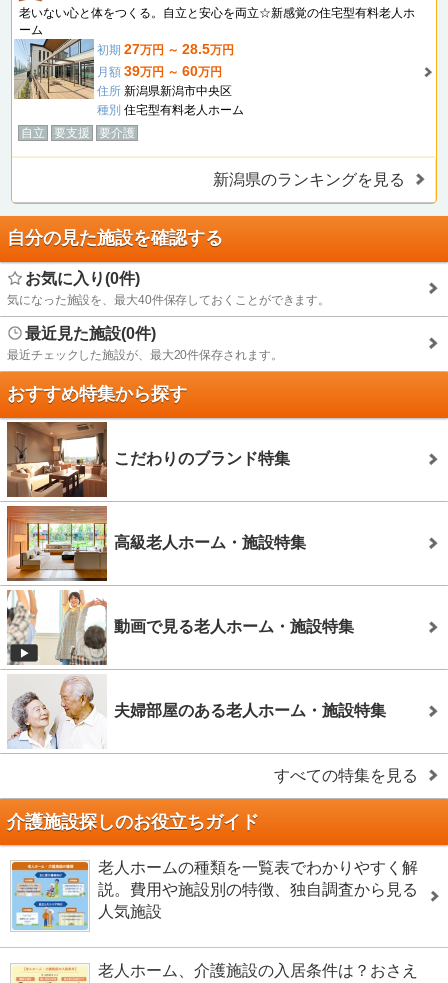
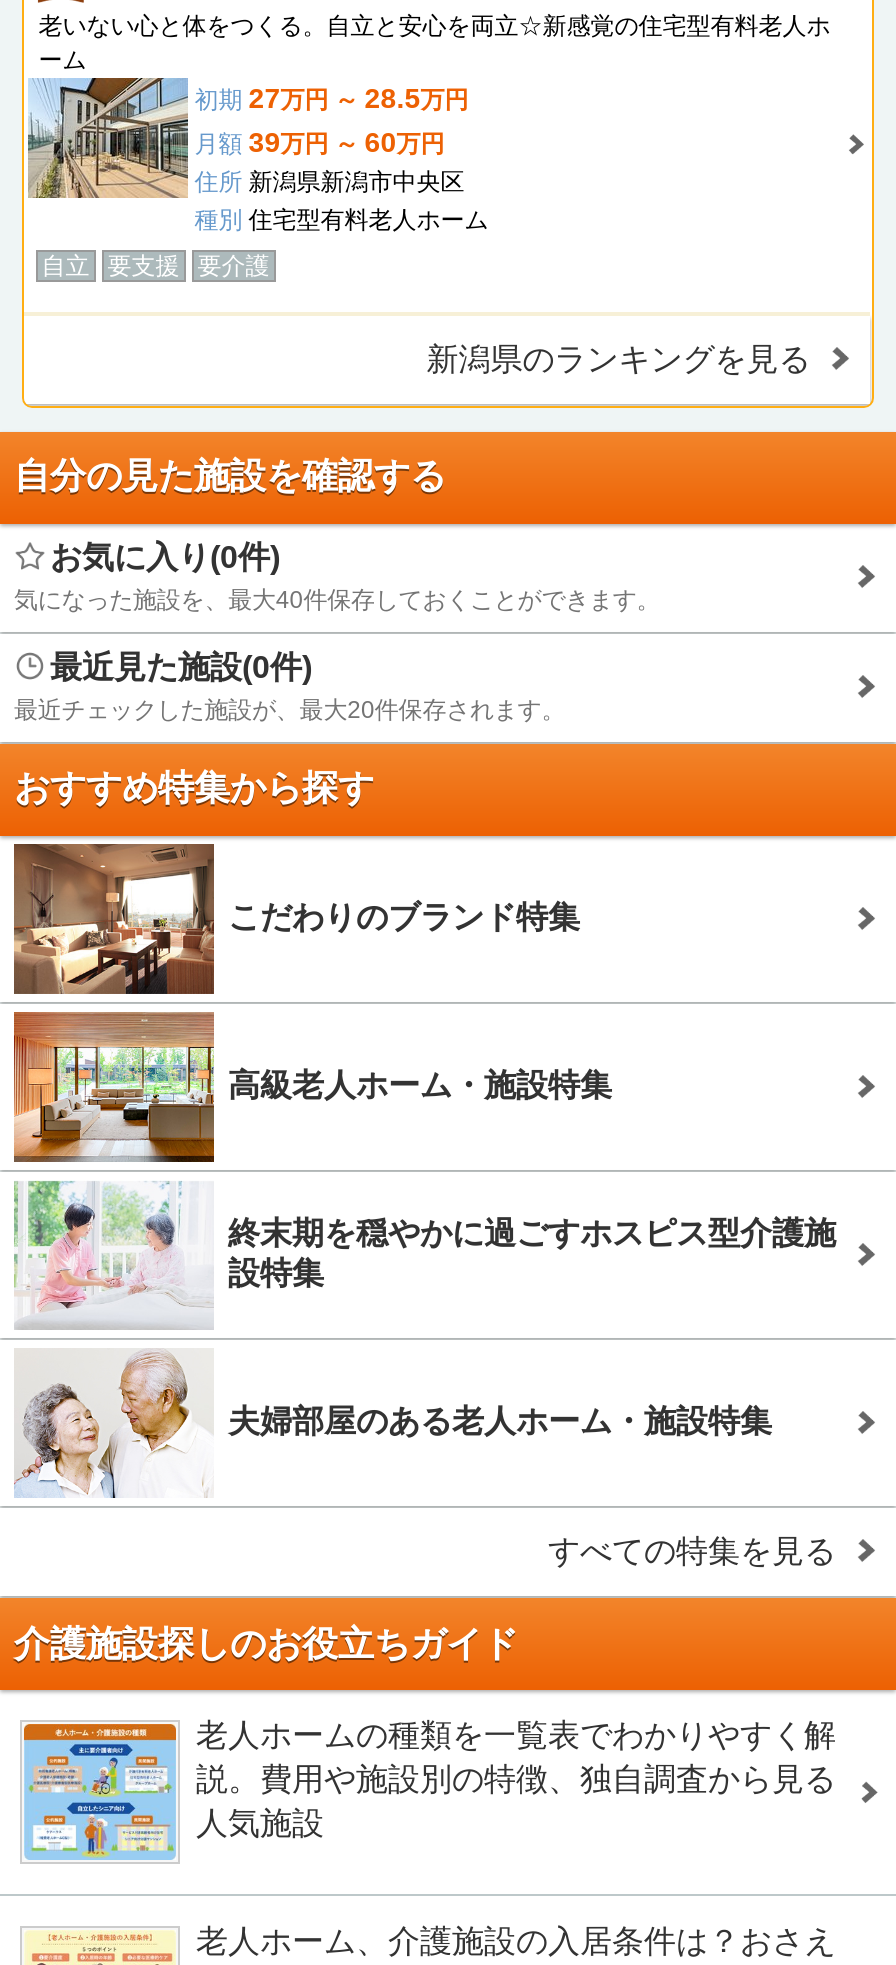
[7,590,354,666] [image] | 動画で見る老人ホーム・施設特集 -> [14,1178,836,1328] [image] | 終末期を穏やかに過ごすホスピス型介護施 | 設特集

